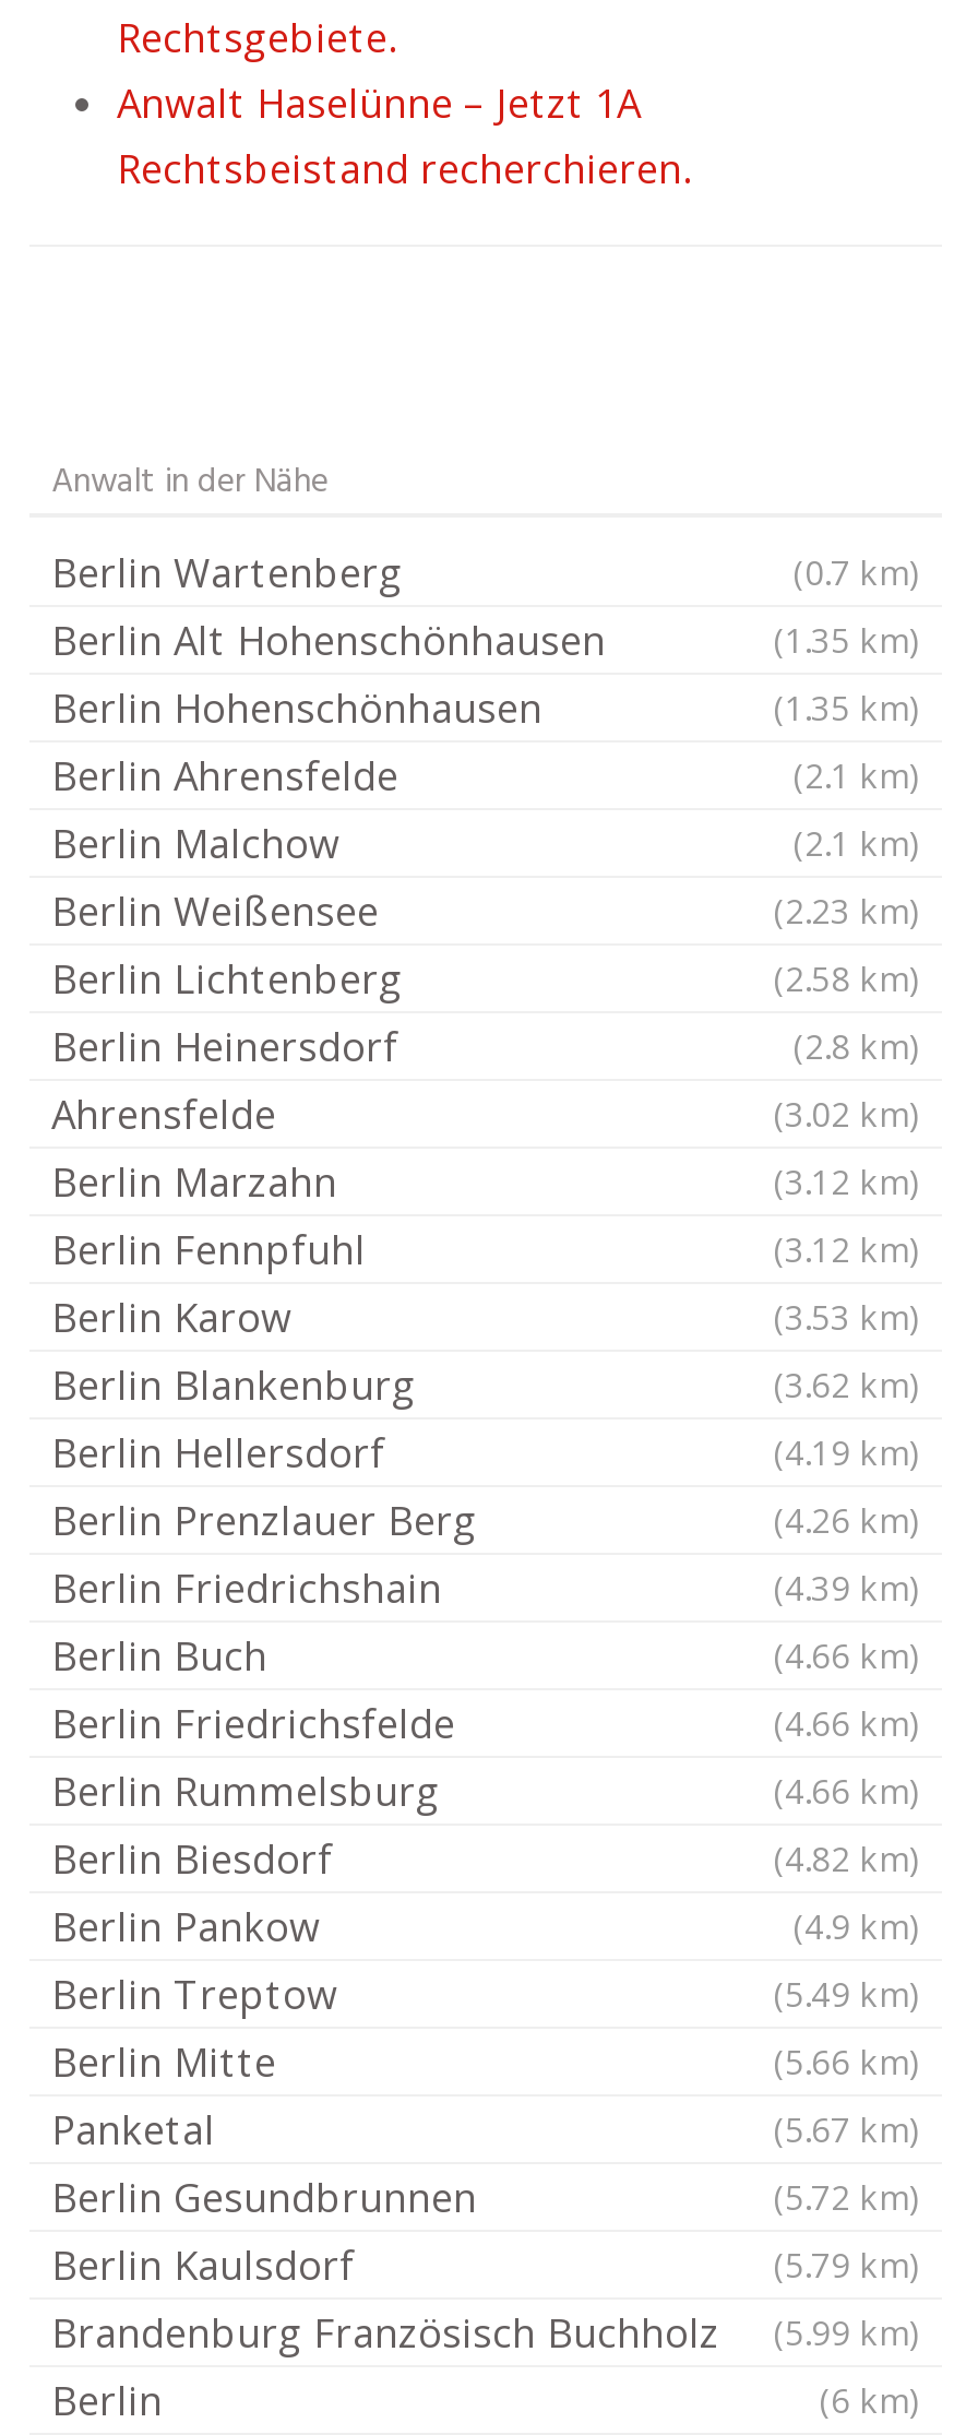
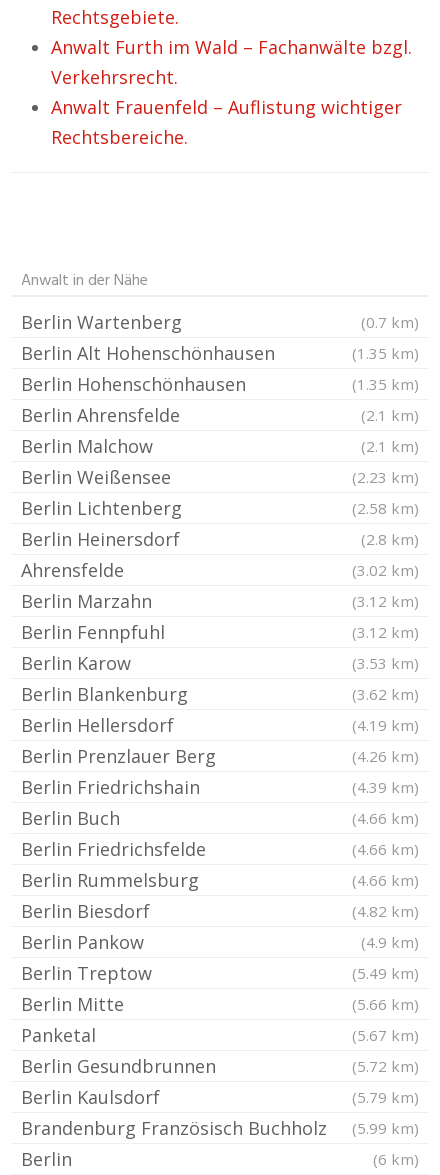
[117,76,691,194] Anwalt Haselünne – Jetzt 1A | Rechtsbeistand recherchieren. -> [51,35,412,149] Anwalt Furth im Wald – Fachanwälte bzgl. | Verkehrsrecht. | Anwalt Frauenfeld – Auflistung wichtiger | Rechtsbereiche.

